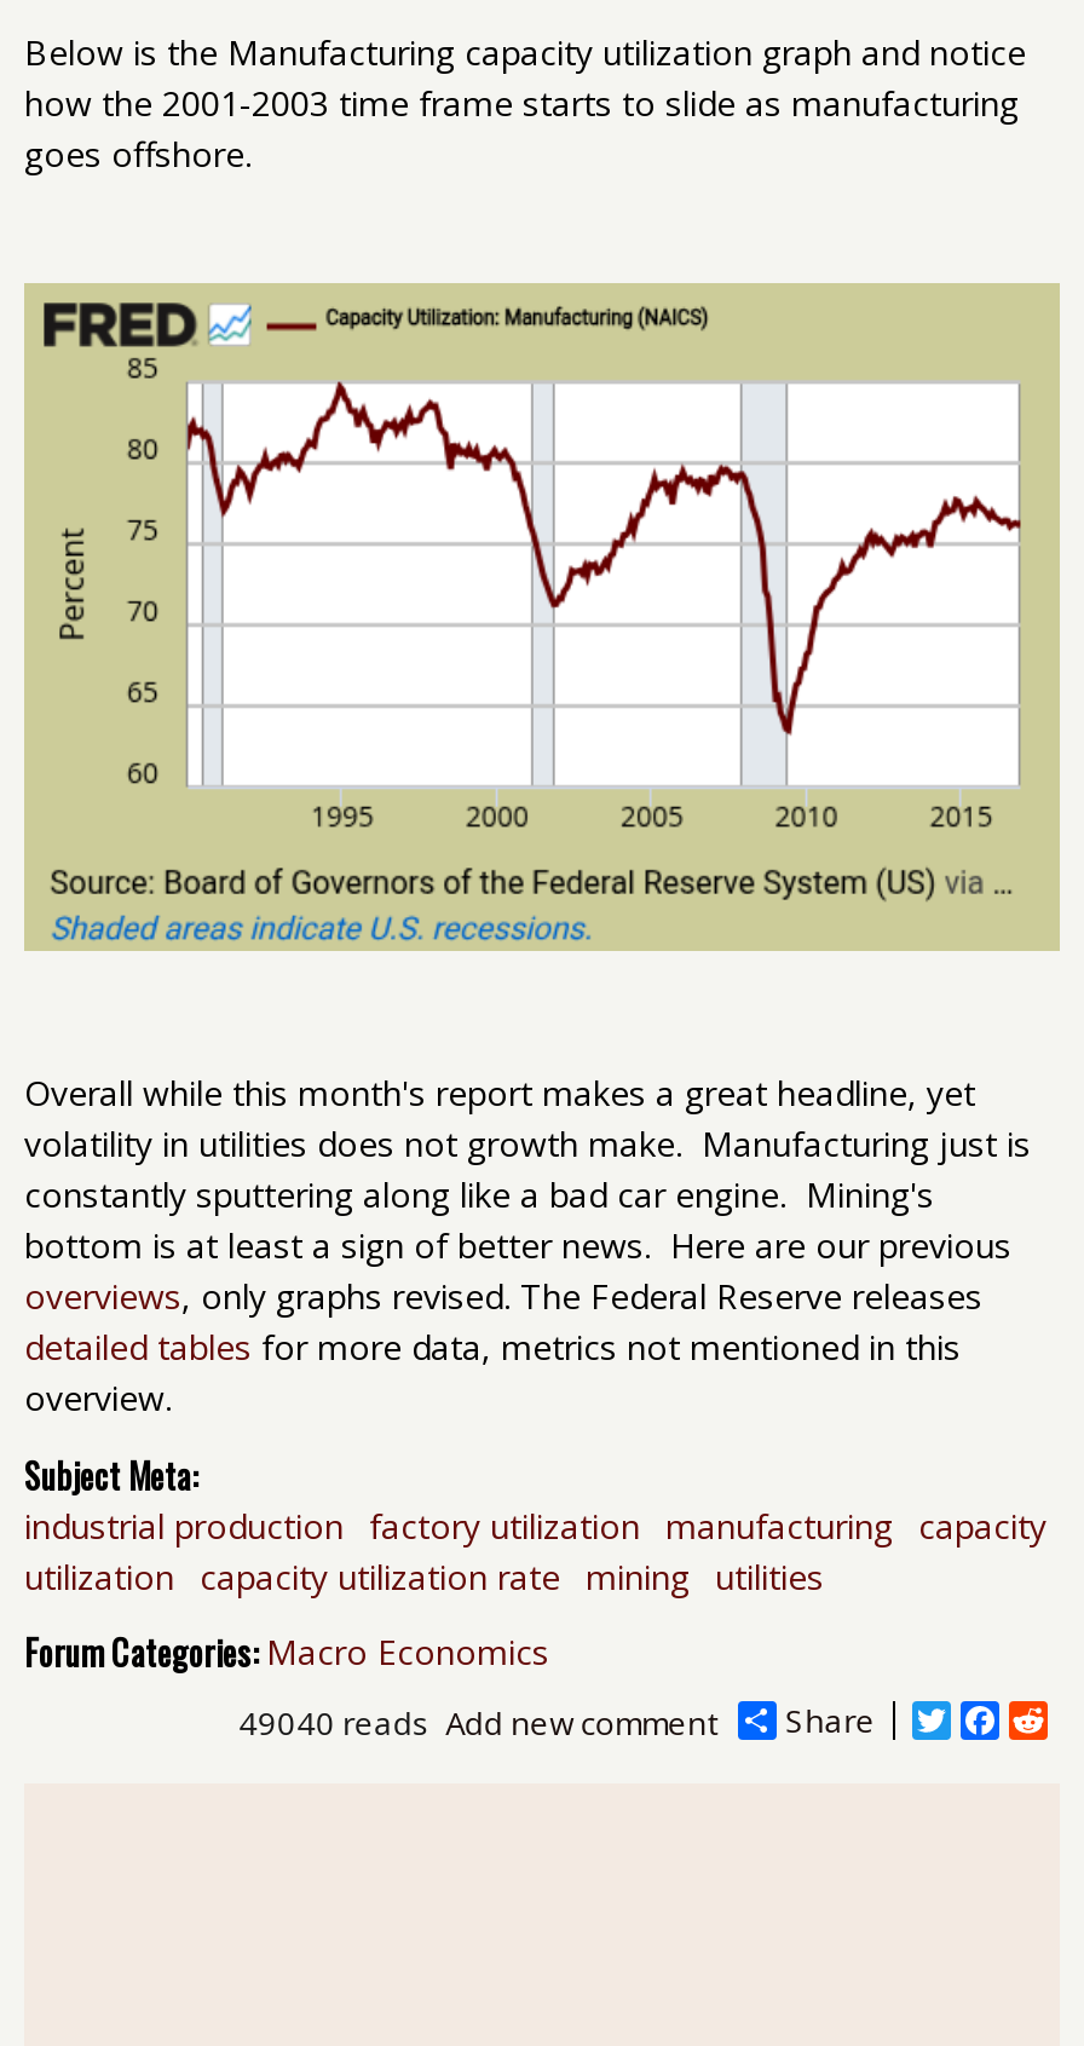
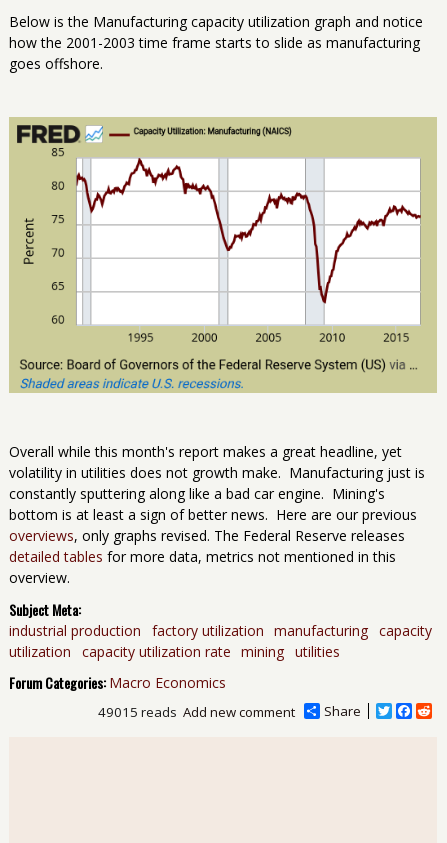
[239,1702,430,1746] 49040 reads -> [98,703,177,721] 49015 reads

